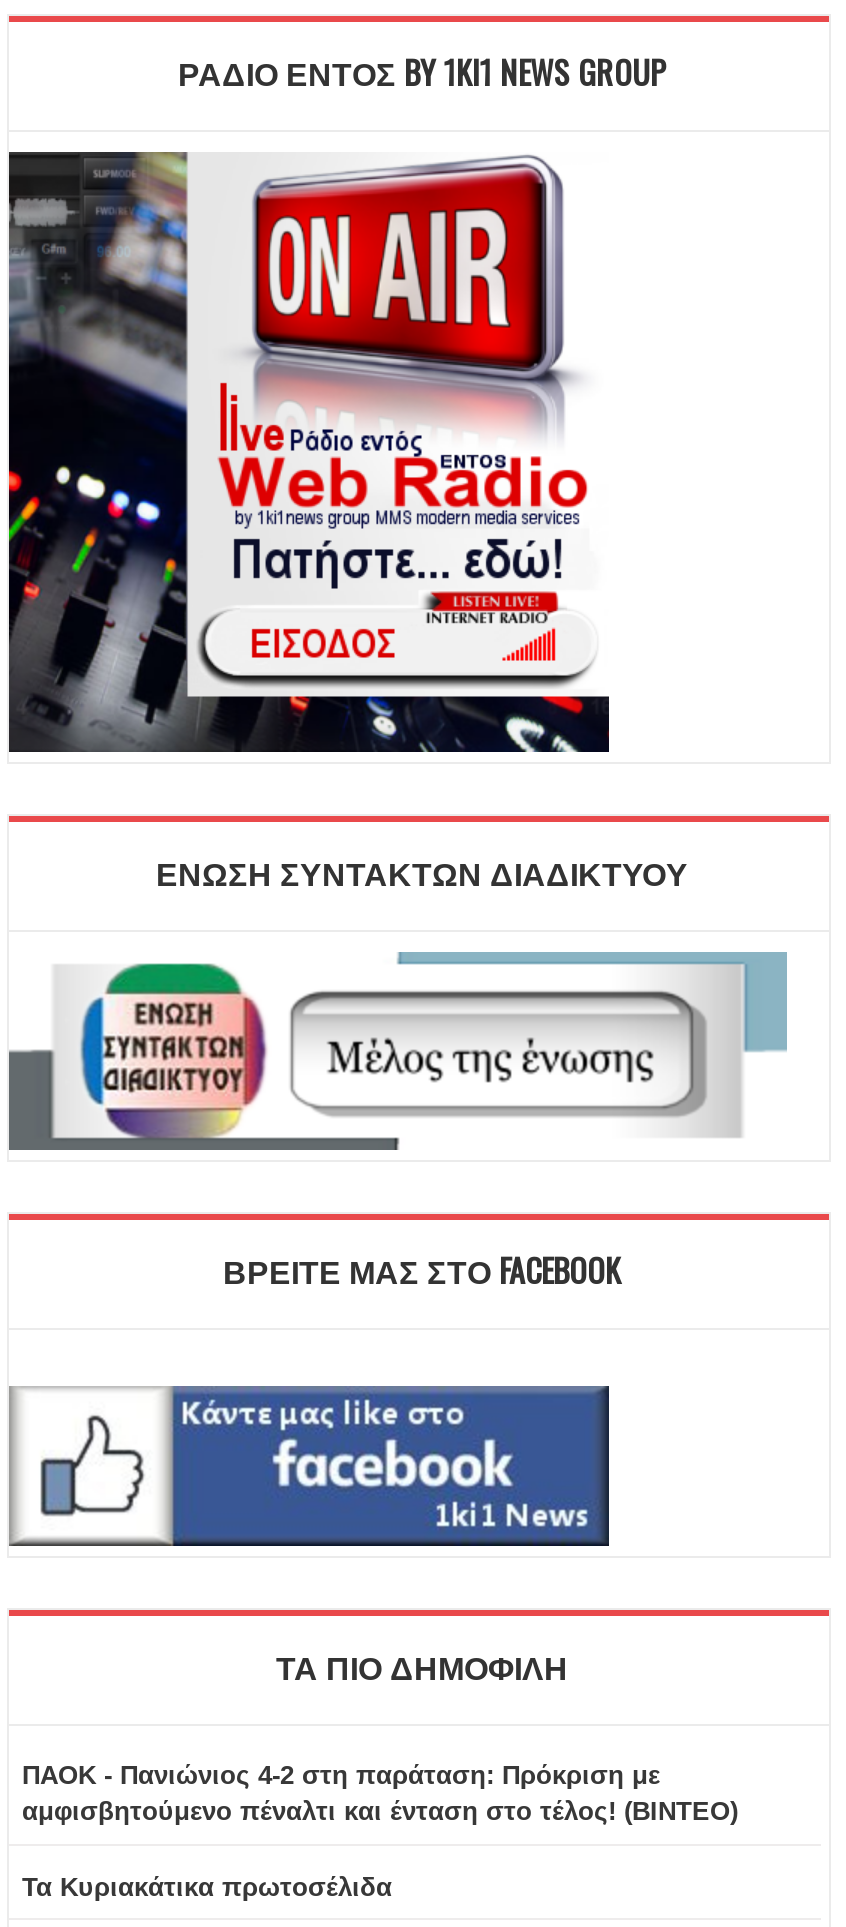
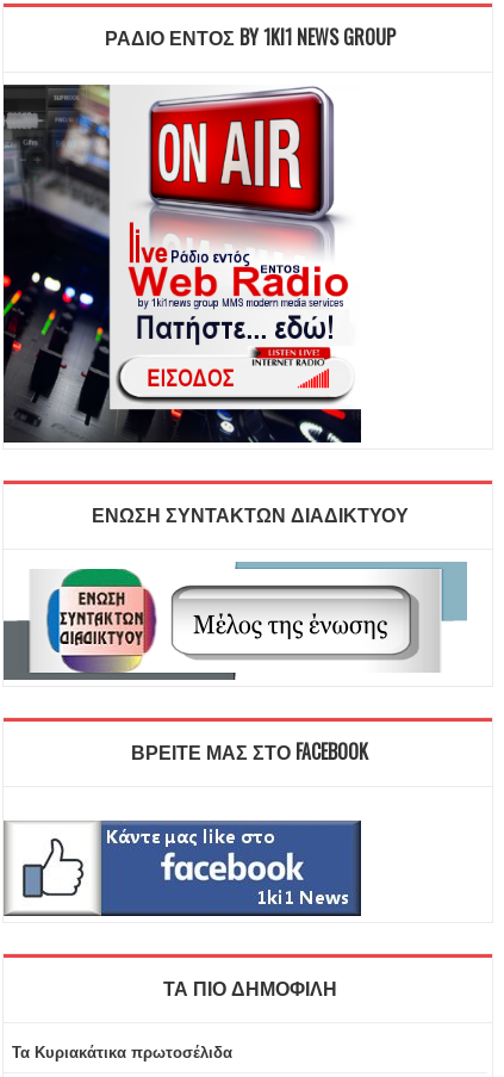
[22,1761,738,1827] ΠΑΟΚ - Πανιώνιος 4-2 στη παράταση: Πρόκριση με | αμφισβητούμενο πέναλτι και ένταση στο τέλος! (ΒΙΝΤΕΟ) -> none

